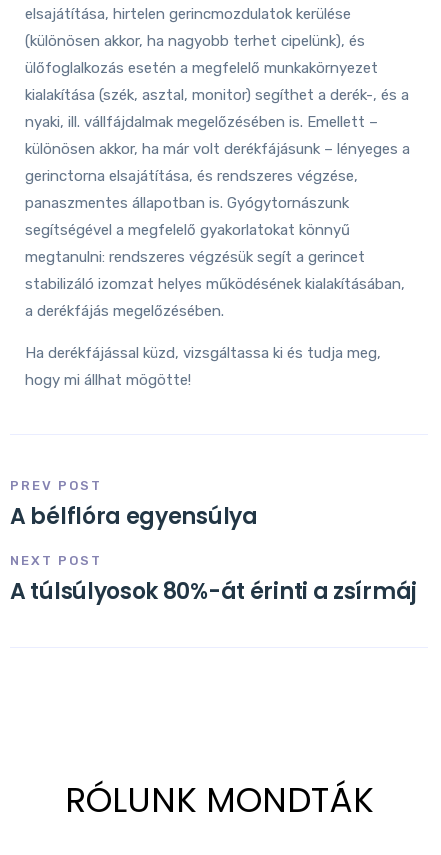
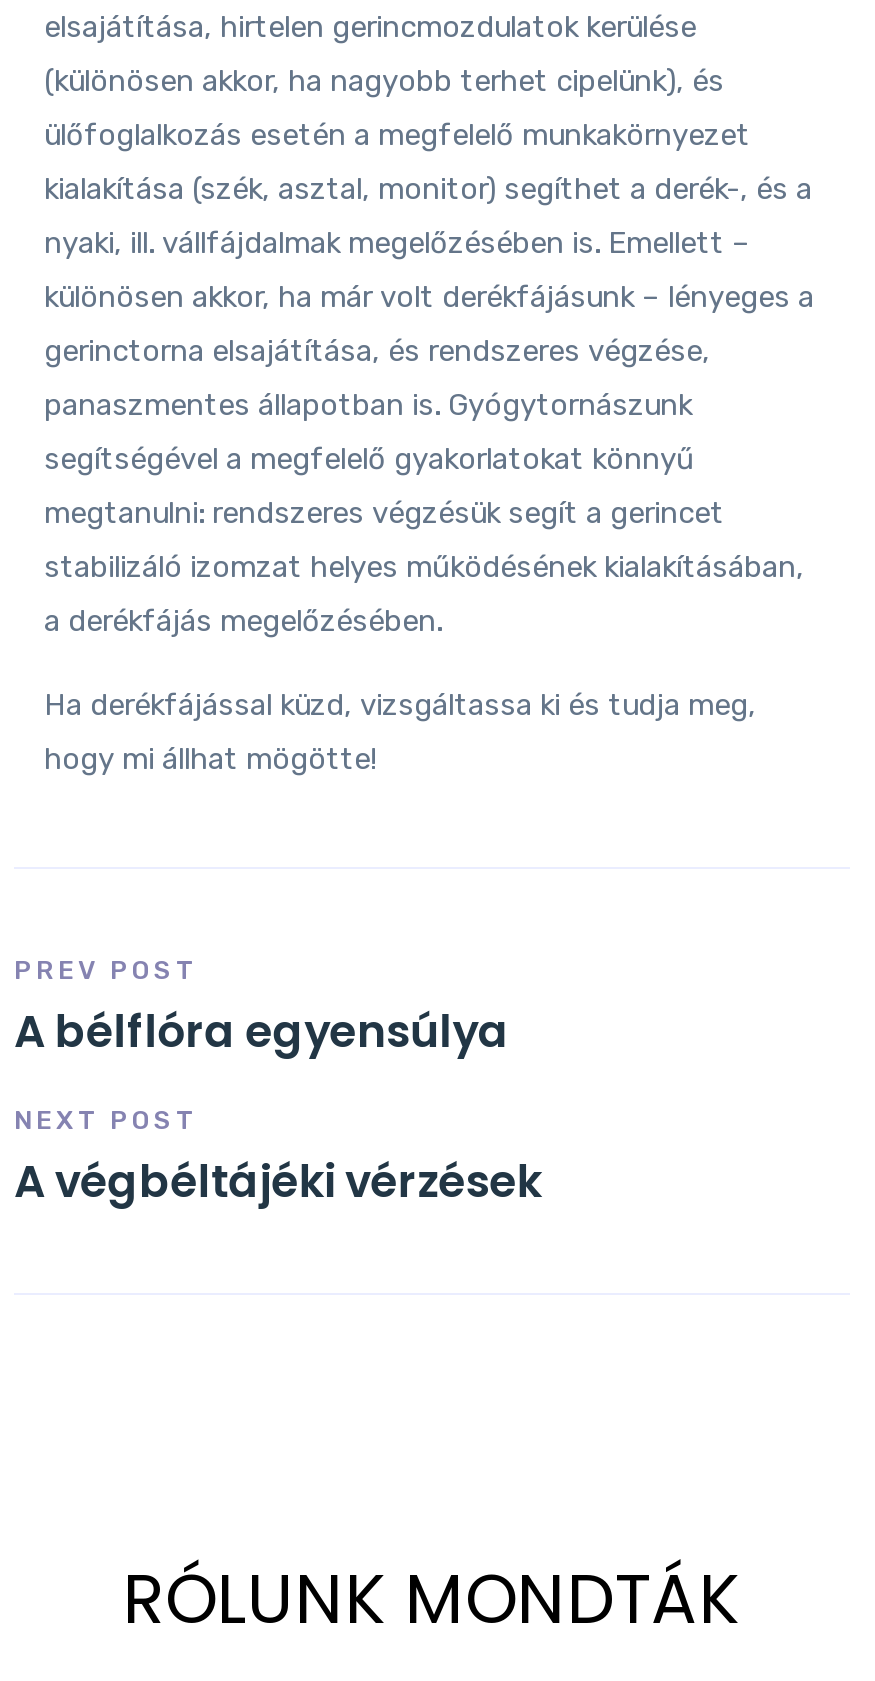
[10,576,417,607] A túlsúlyosok 80%-át érinti a zsírmáj -> [14,1152,542,1214] A végbéltájéki vérzések

